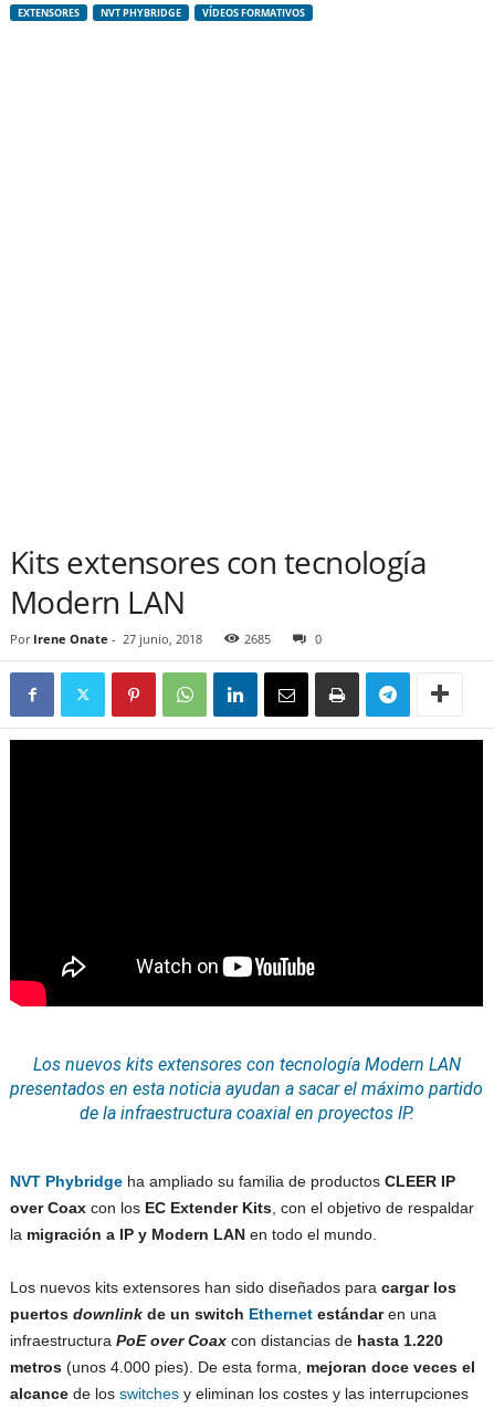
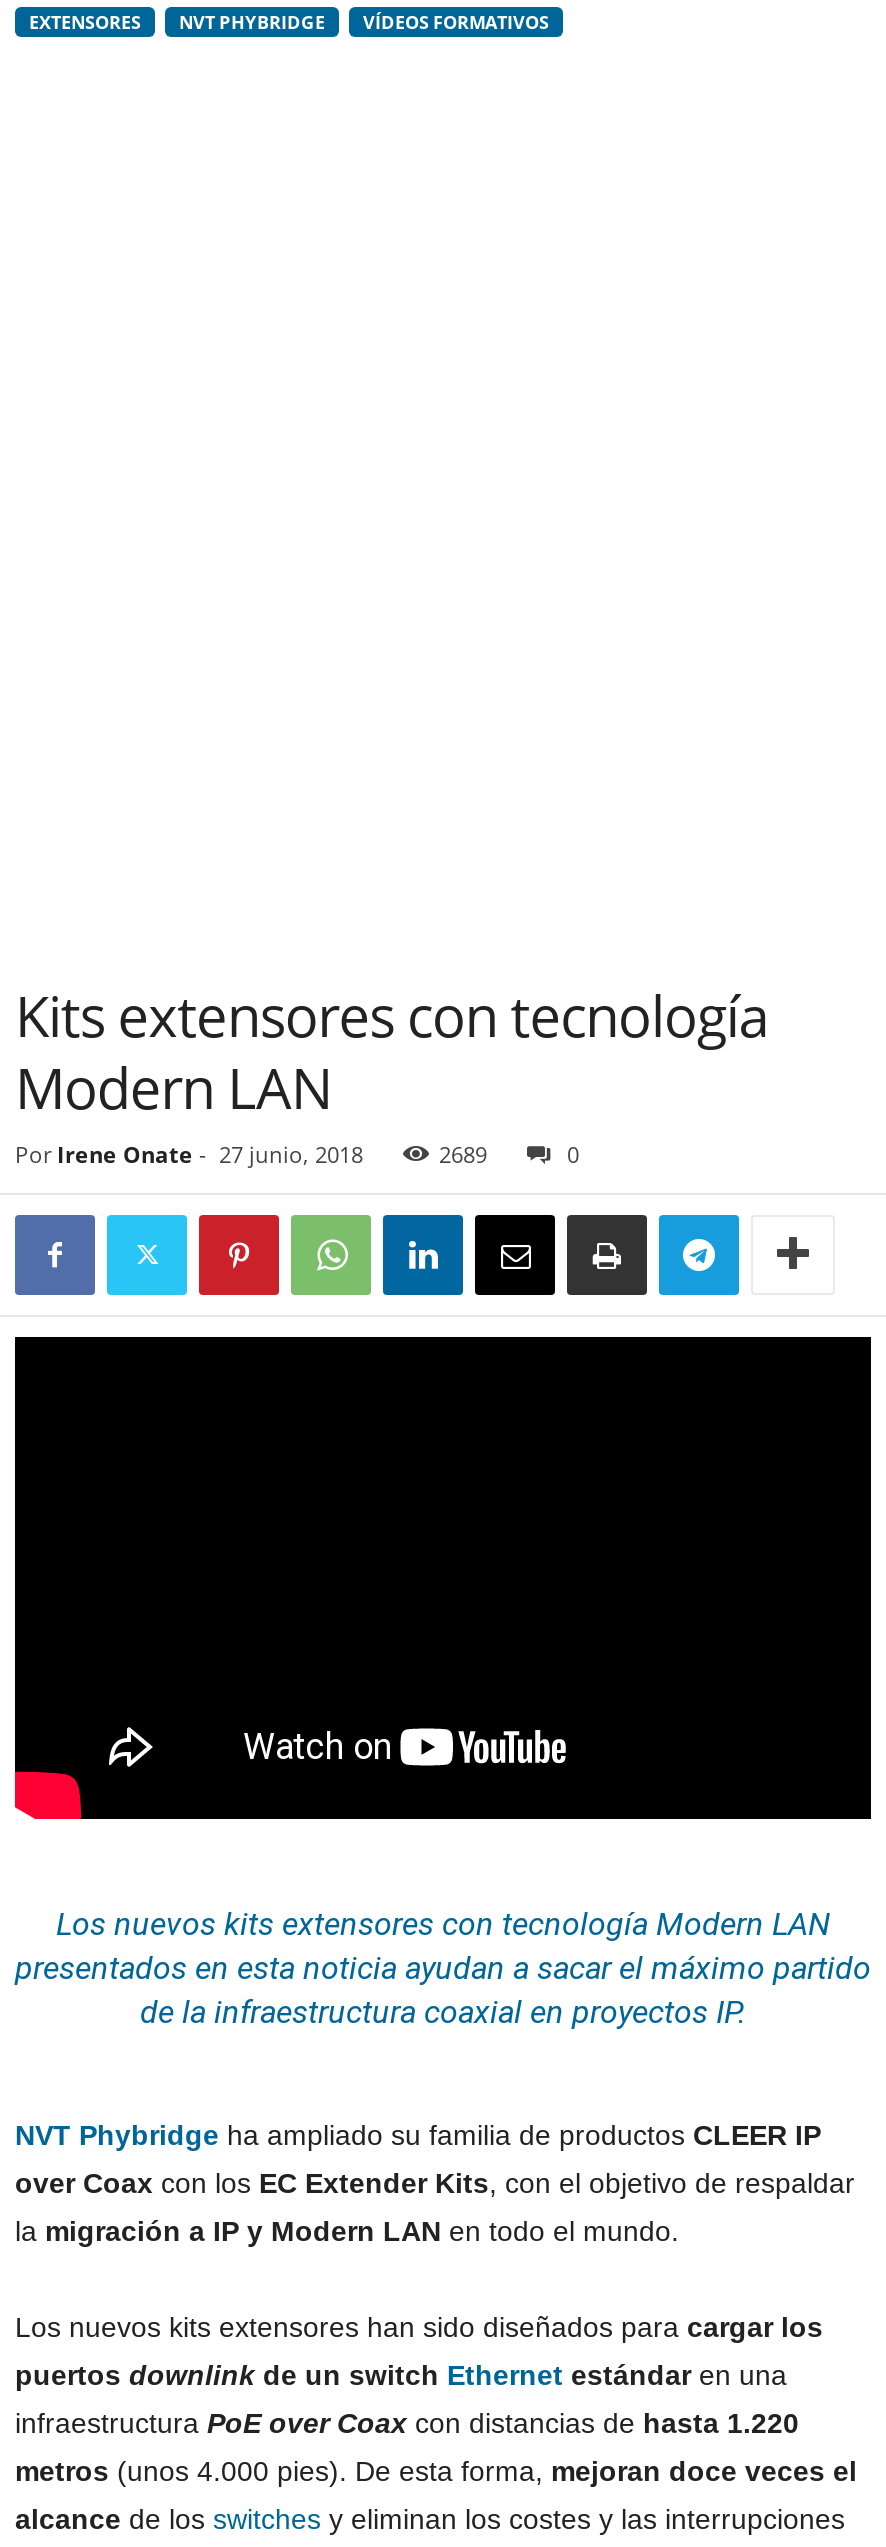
[244,630,271,647] 2685 -> [439,1139,487,1169] 2689

